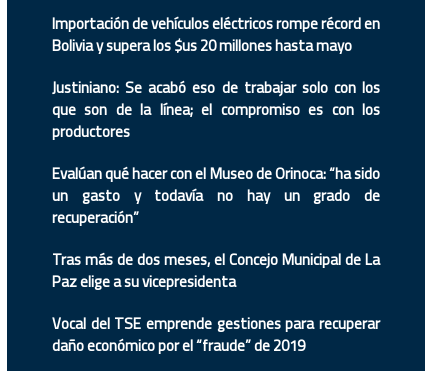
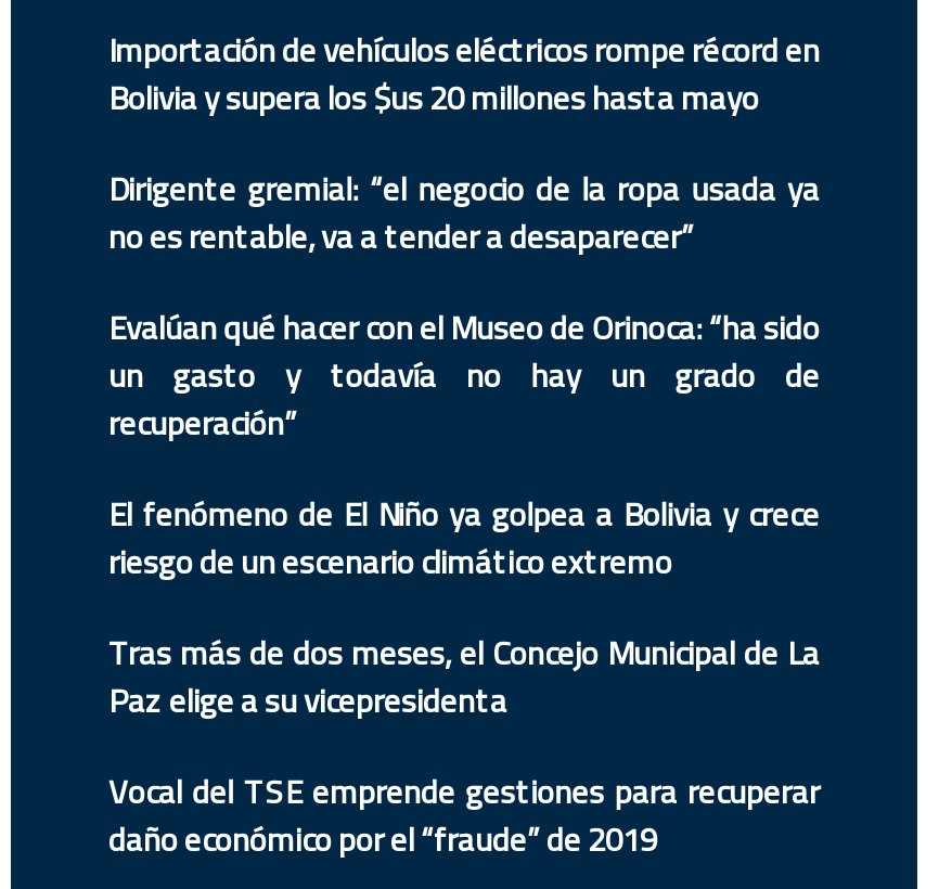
[52,73,380,146] Justiniano: Se acabó eso de trabajar solo con los | que son de la línea; el compromiso es con los | productores -> [108,158,820,269] Dirigente gremial: “el negocio de la ropa usada ya | no es rentable, va a tender a desaparecer”
moved [52,159,380,210] -> [108,297,820,407]: Evalúan qué hacer con el Museo de Orinoca: “ha sido | un gasto y todavía no hay un grado de
none -> [108,483,820,594] El fenómeno de El Niño ya golpea a Bolivia y crece | riesgo de un escenario climático extremo

